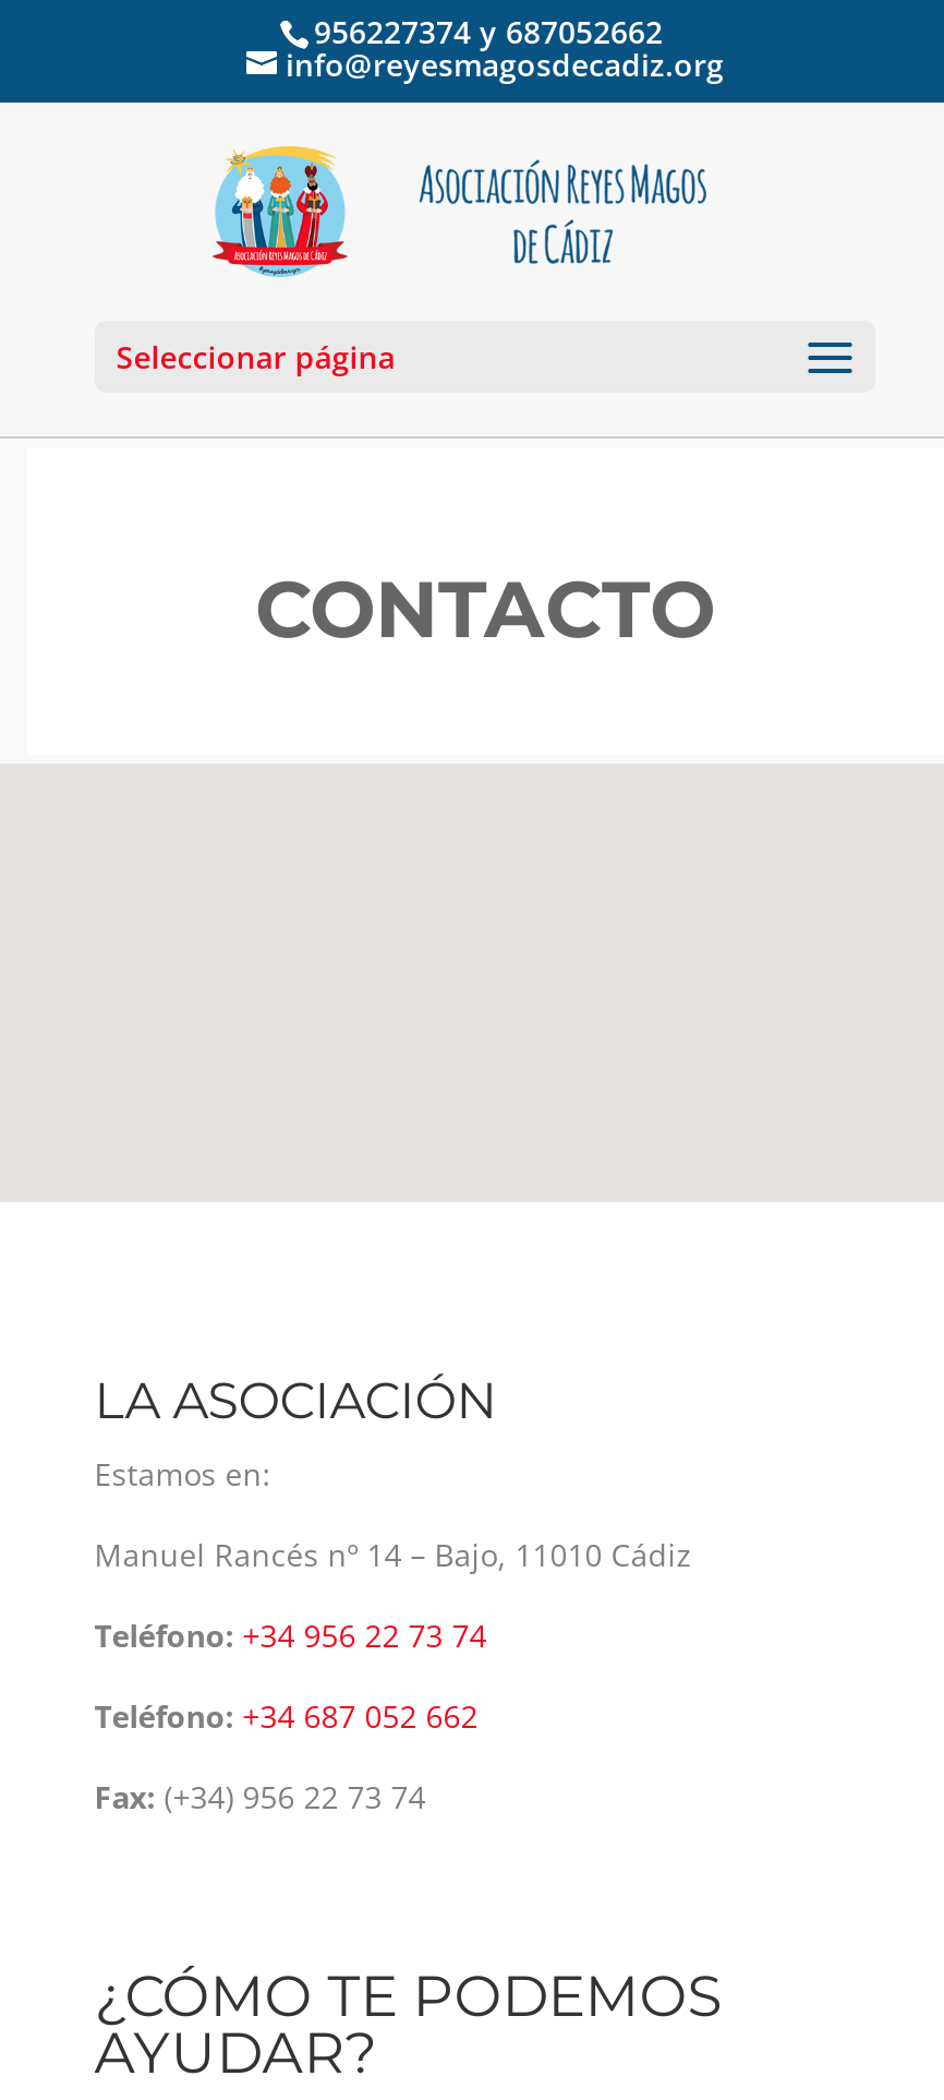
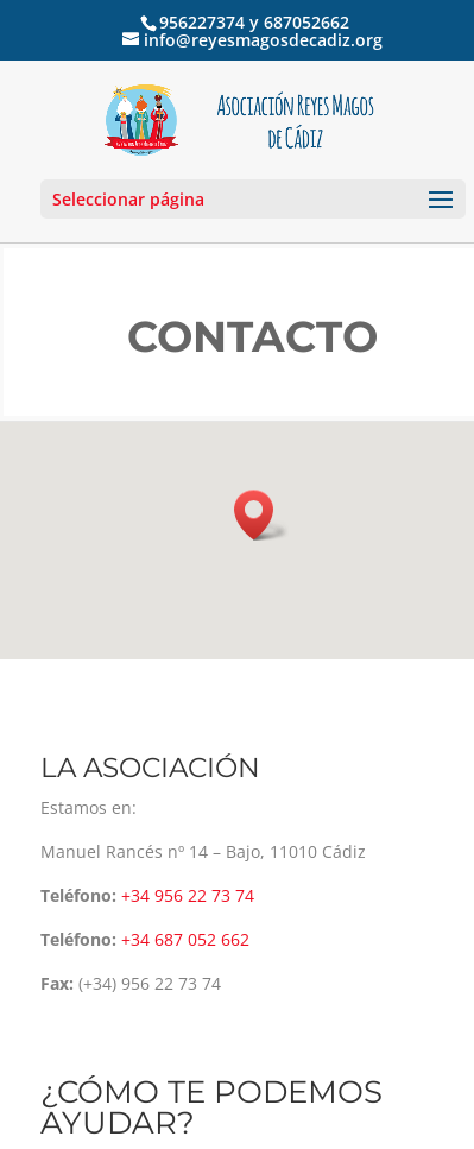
none -> [233,490,283,541] [image]

